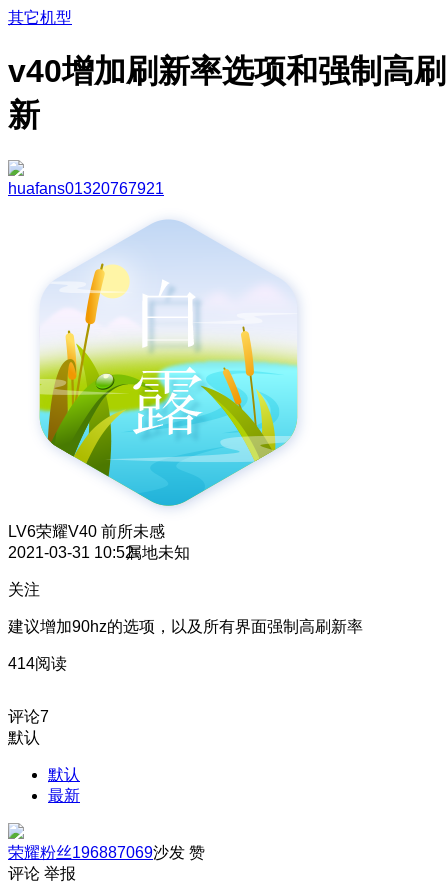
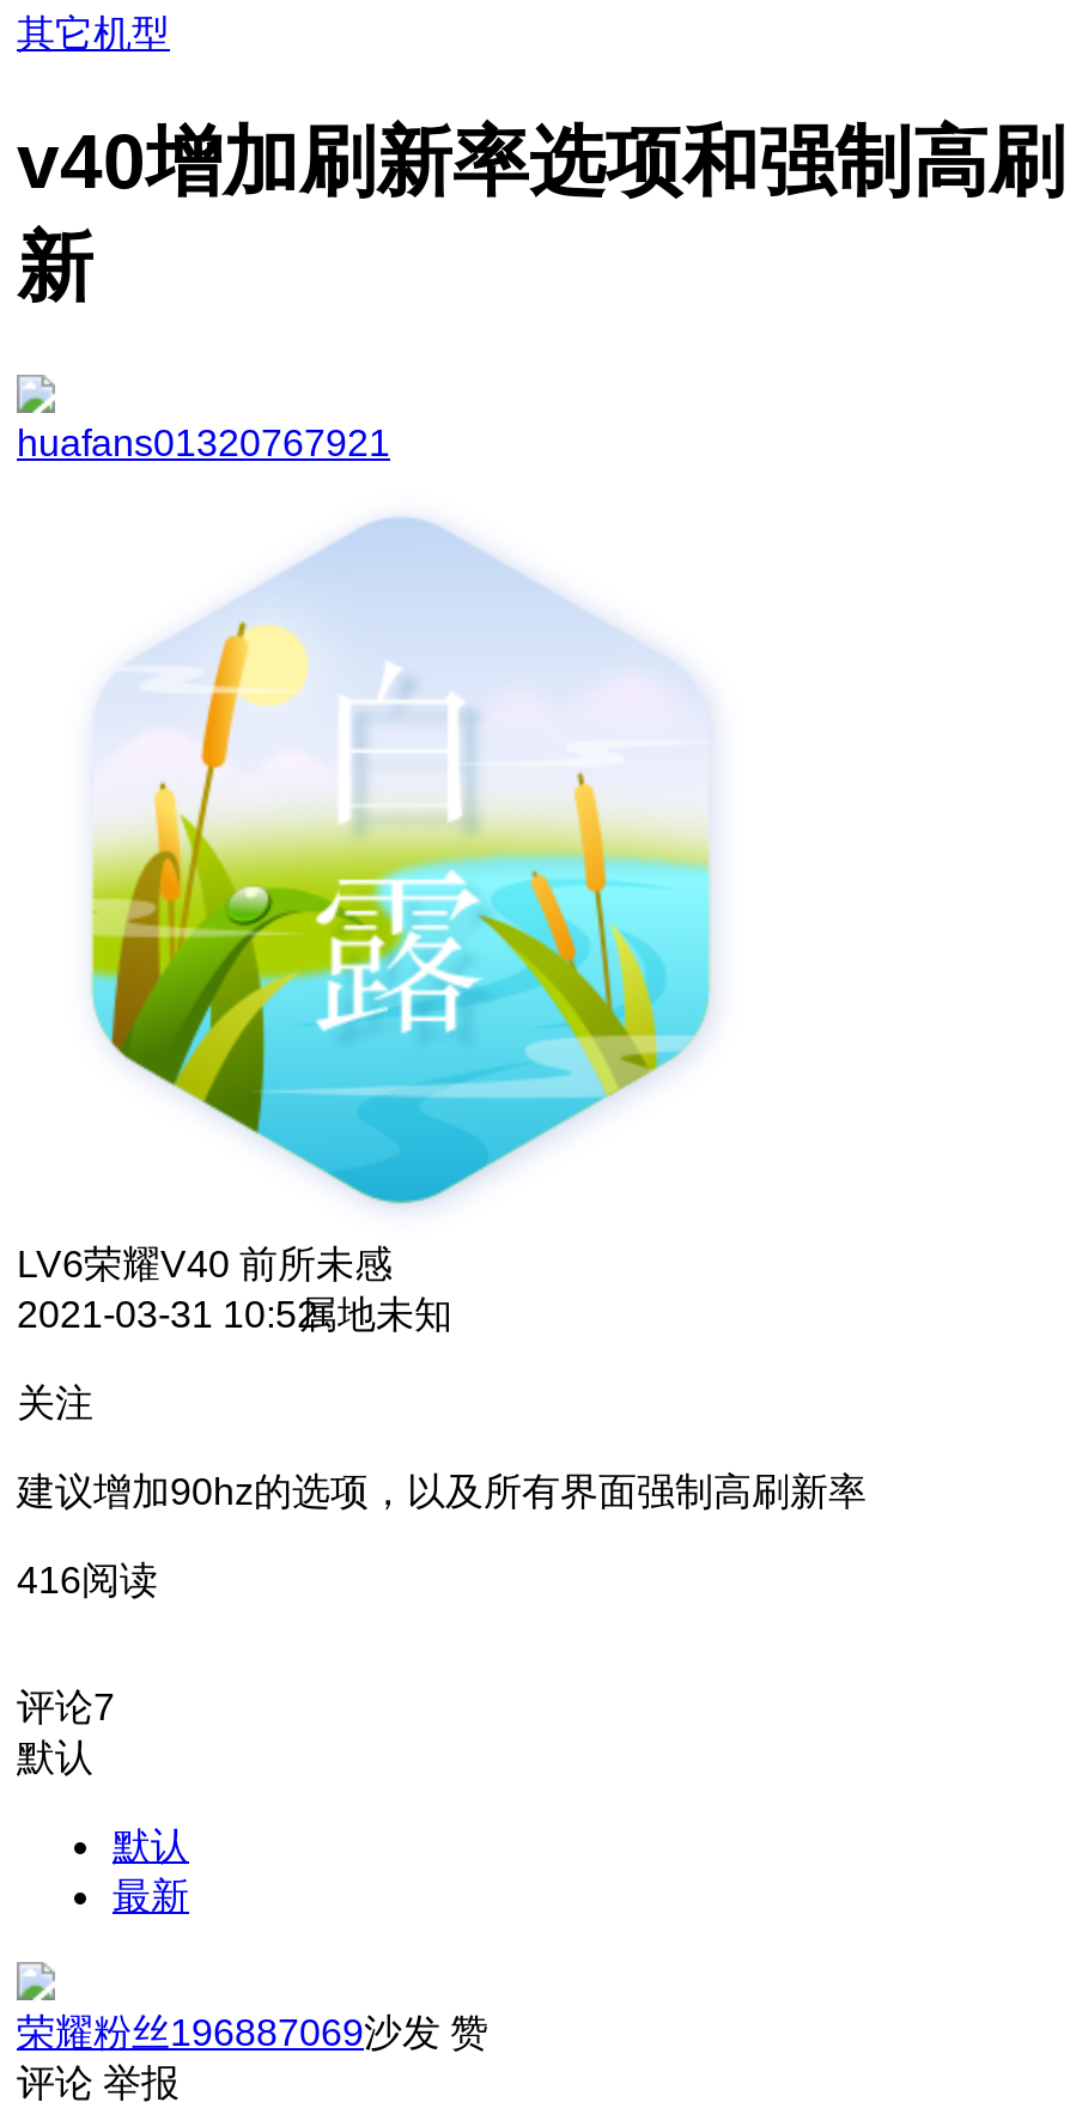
[8,655,67,672] 414阅读 -> [17,1560,158,1600] 416阅读

